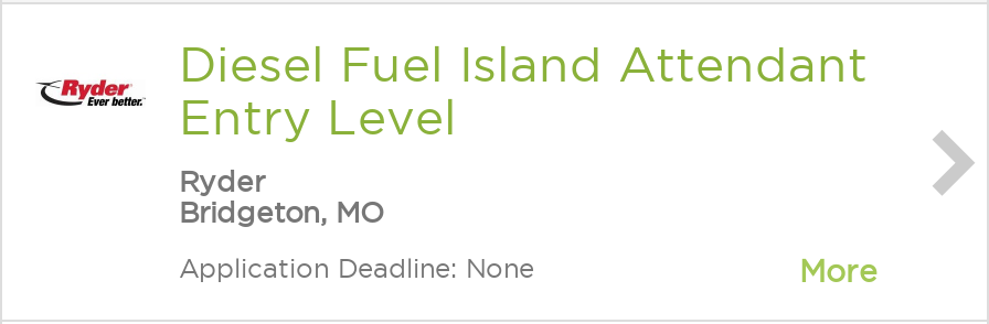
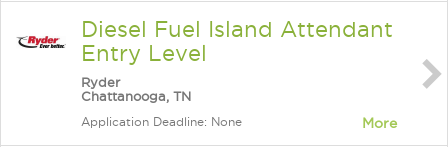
[179,196,384,227] Bridgeton, MO -> [81,89,191,103] Chattanooga, TN

